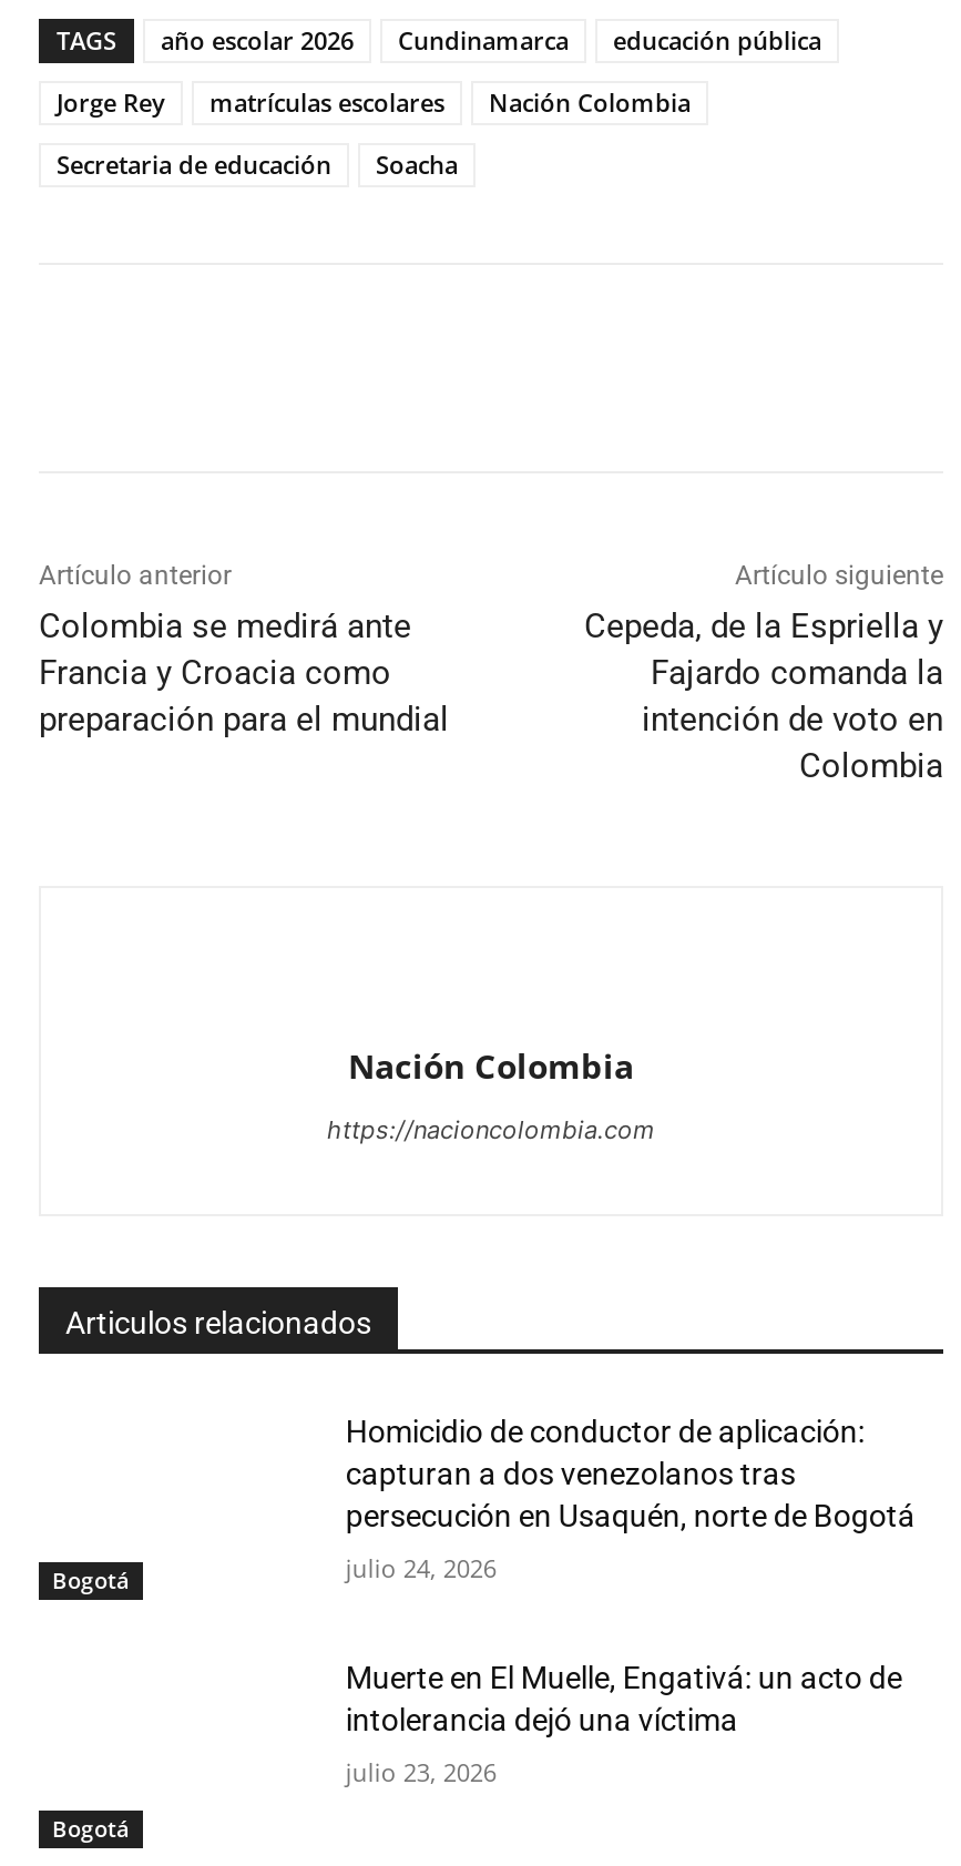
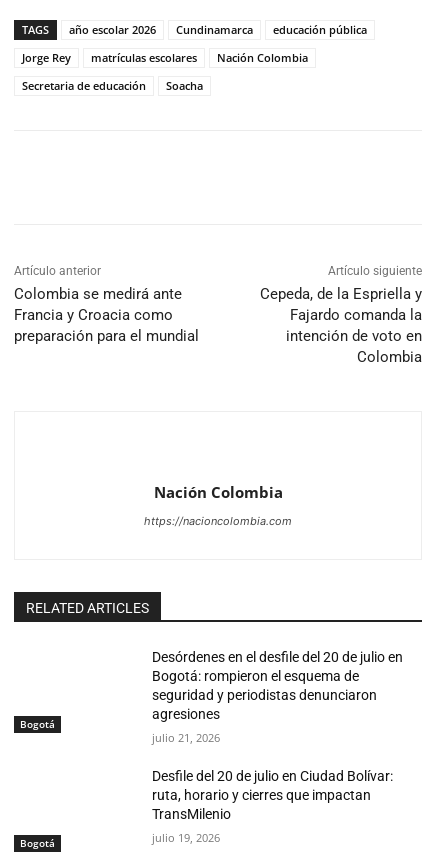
[65,1305,371,1340] Articulos relacionados -> [26,600,149,616] RELATED ARTICLES
[346,1413,915,1533] Homicidio de conductor de aplicación: | capturan a dos venezolanos tras | persecución en Usaquén, norte de Bogotá -> [152,649,403,722] Desórdenes en el desfile del 20 de julio en | Bogotá: rompieron el esquema de | seguridad y periodistas denunciaron | agresiones
[346,1551,496,1584] julio 24, 2026 -> [152,730,220,745] julio 21, 2026
[346,1661,902,1738] Muerte en El Muelle, Engativá: un acto de | intolerancia dejó una víctima -> [152,768,393,822] Desfile del 20 de julio en Ciudad Bolívar: | ruta, horario y cierres que impactan | TransMilenio
[346,1756,496,1789] julio 23, 2026 -> [152,830,220,845] julio 19, 2026

